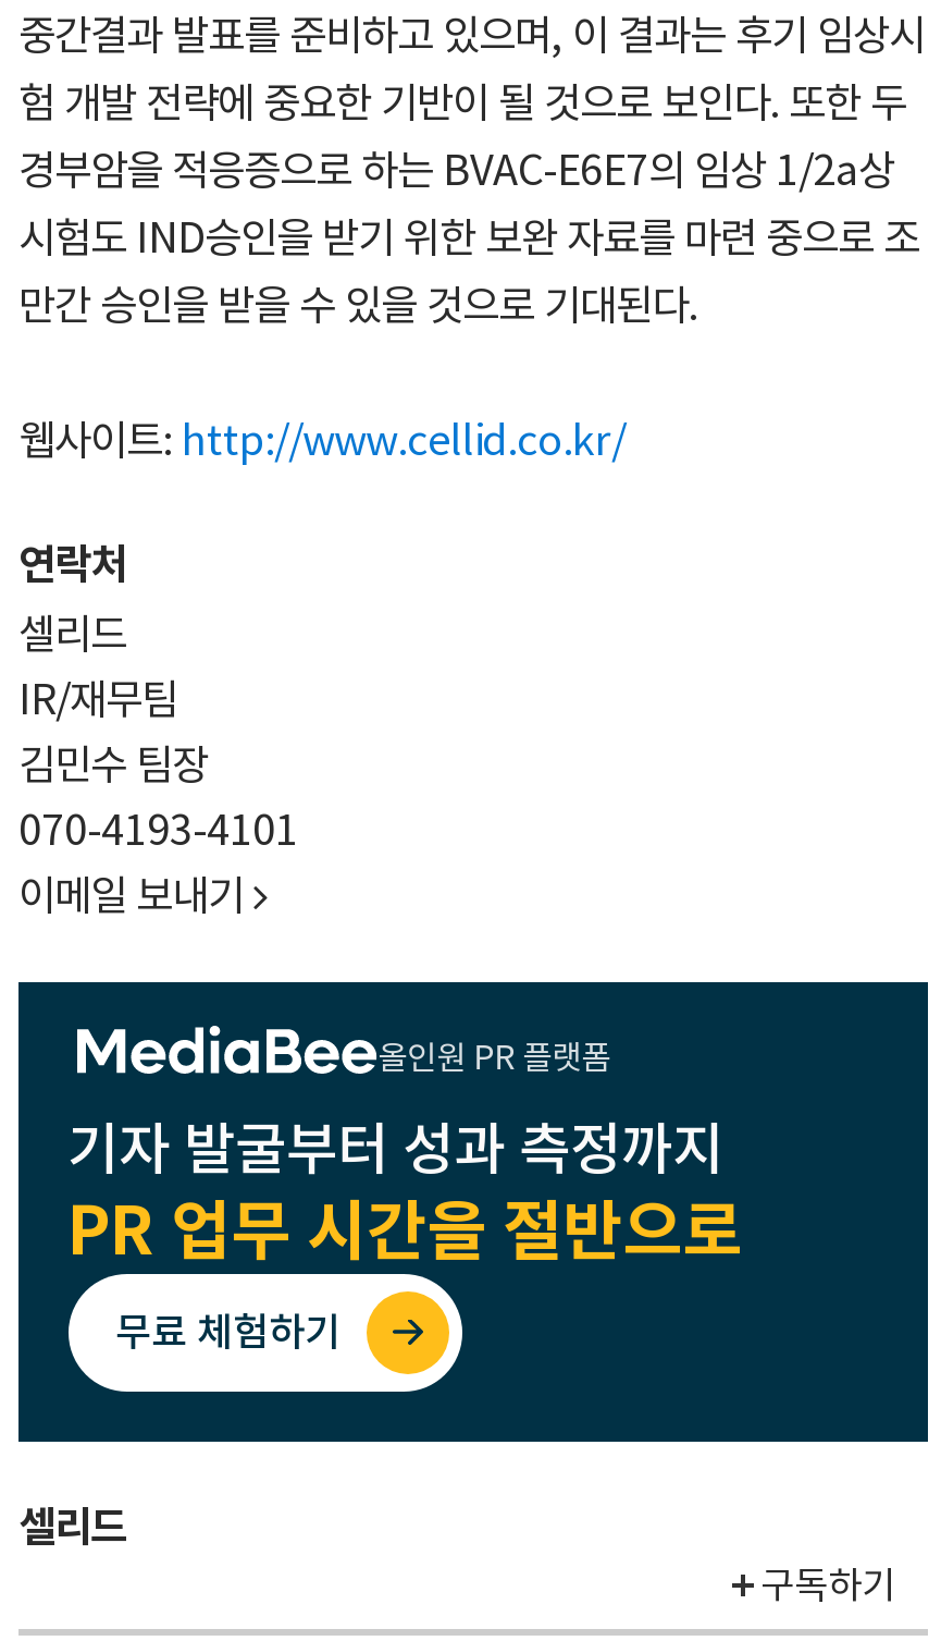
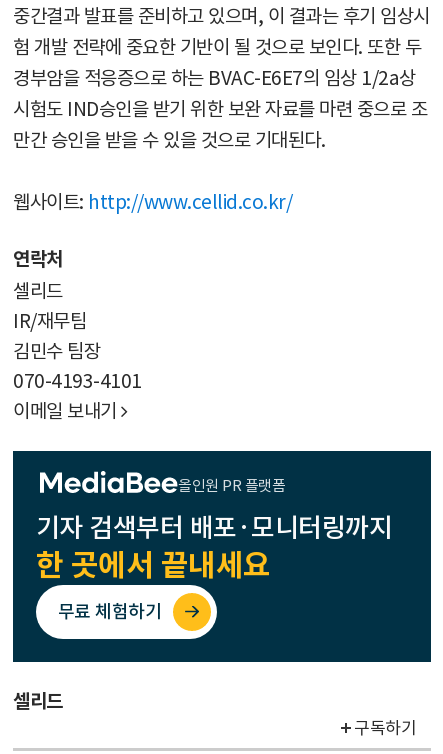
[67,1113,742,1272] 기자 발굴부터 성과 측정까지 | PR 업무 시간을 절반으로 -> [35,511,392,584] 기자 검색부터 배포·모니터링까지 | 한 곳에서 끝내세요

